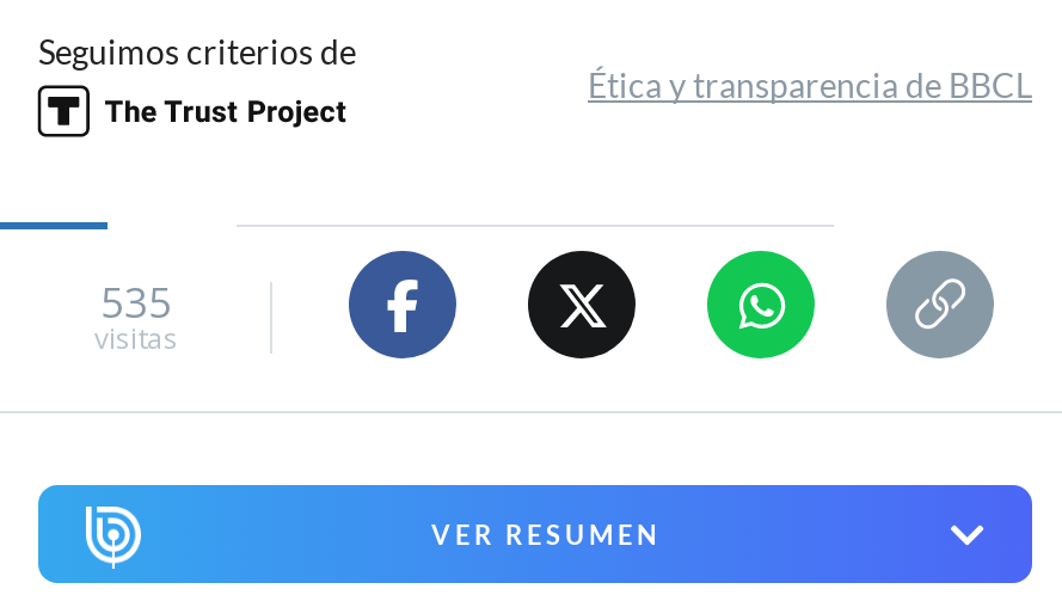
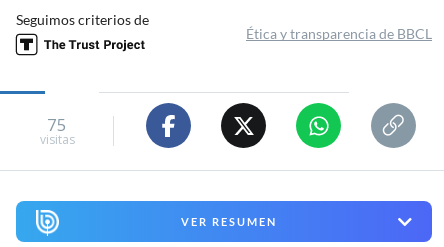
[100,275,172,330] 535 -> [47,113,67,136] 75

